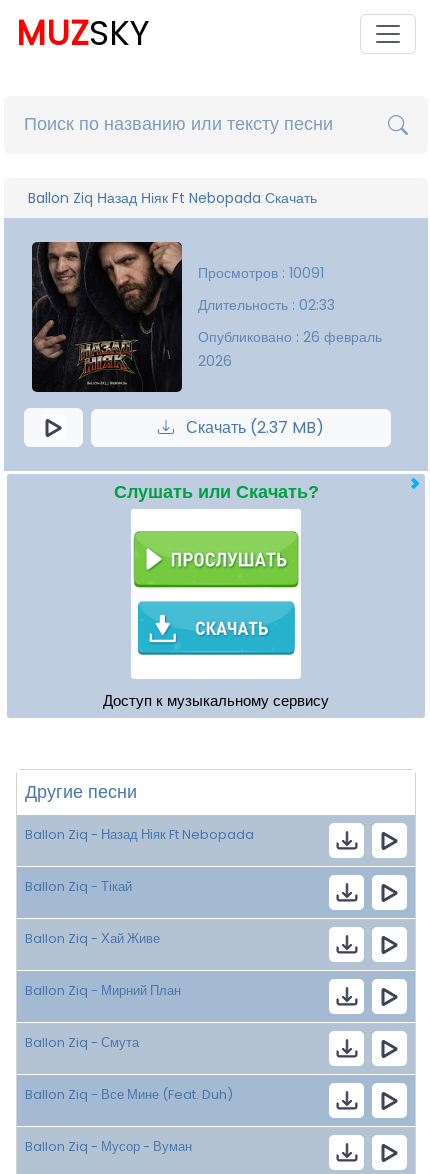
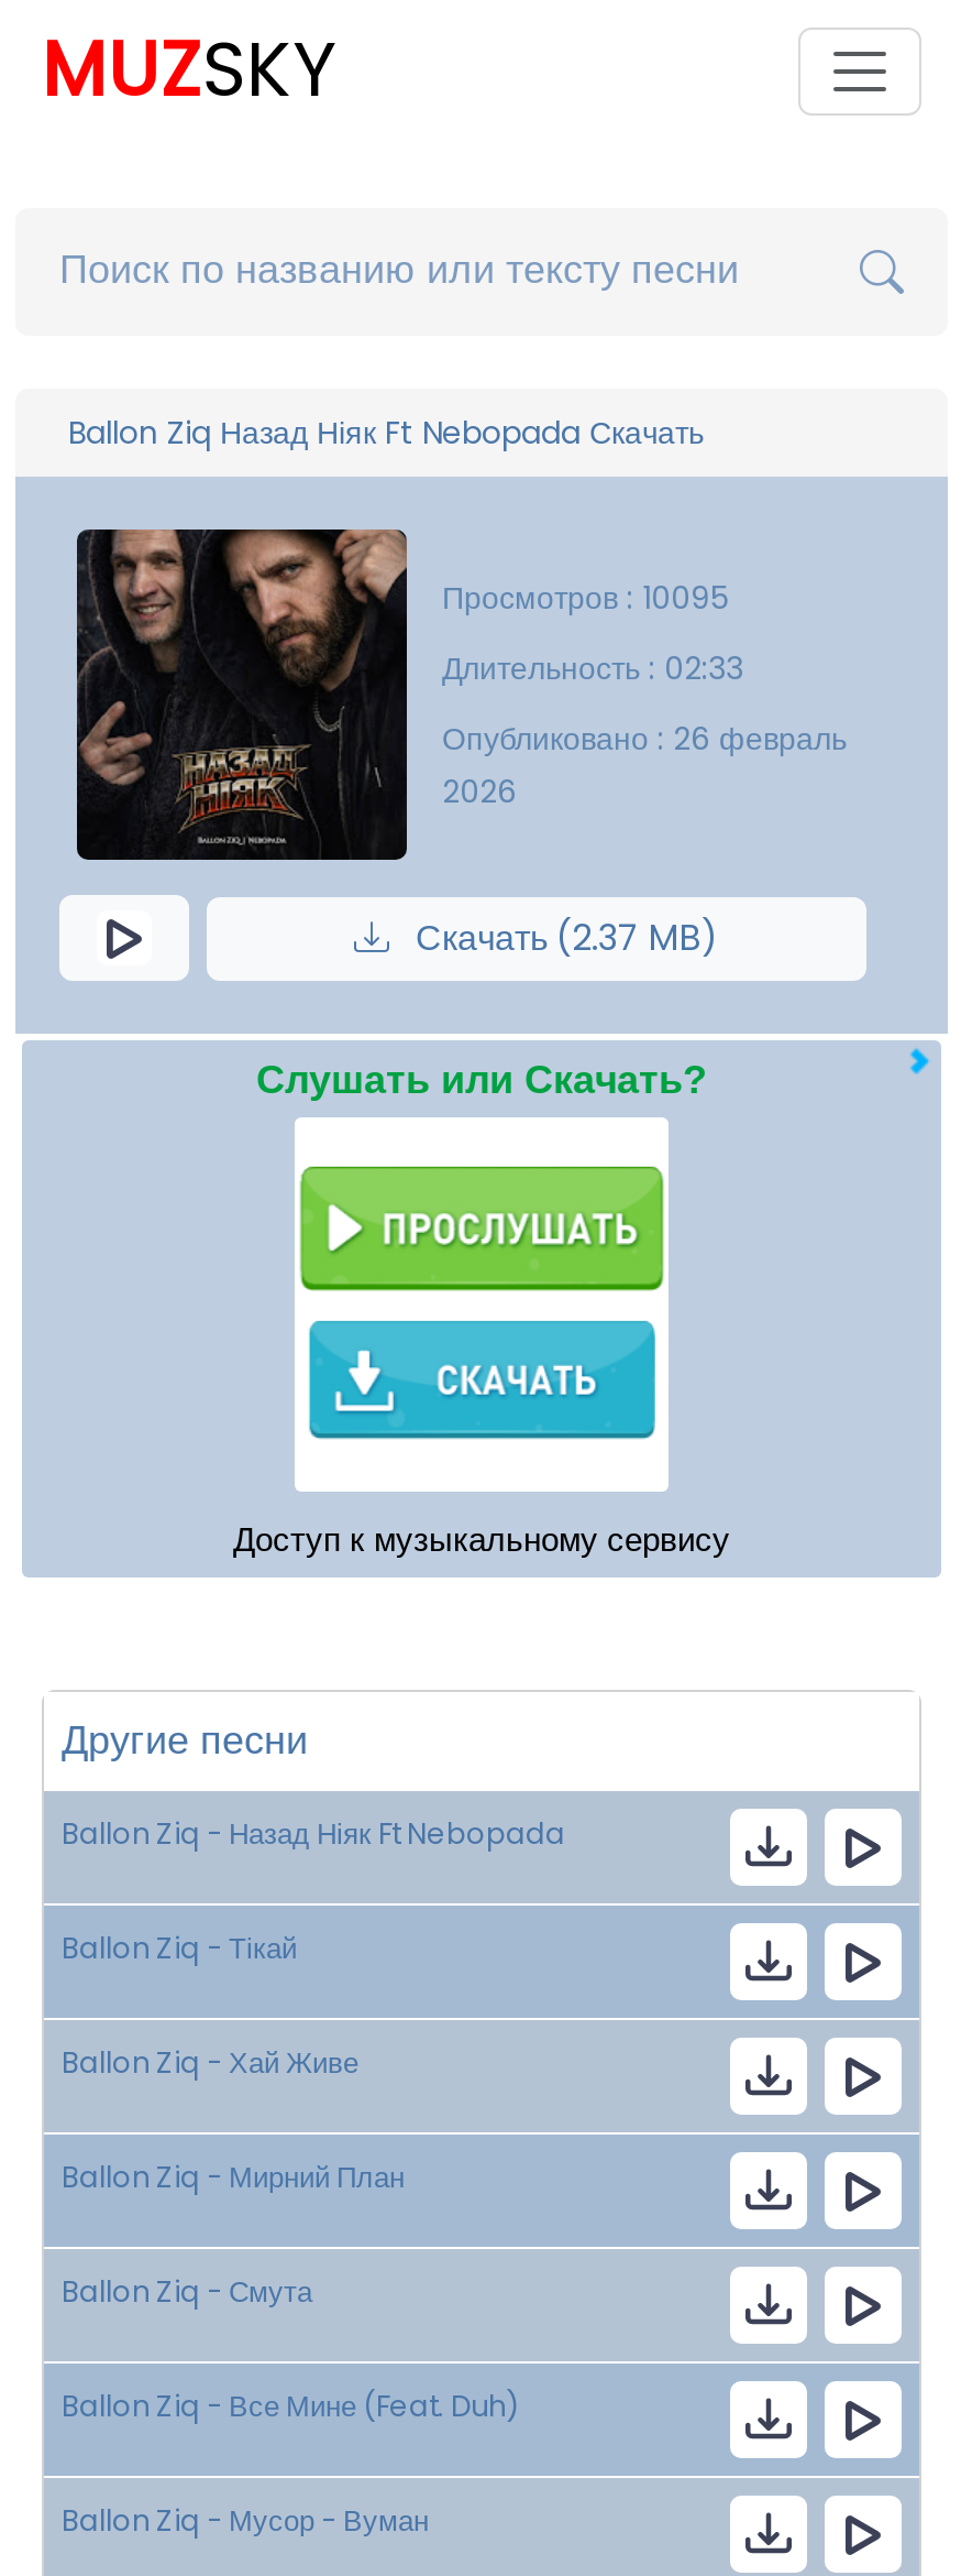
[198,263,324,283] Просмотров : 10091 -> [442,576,728,620] Просмотров : 10095

